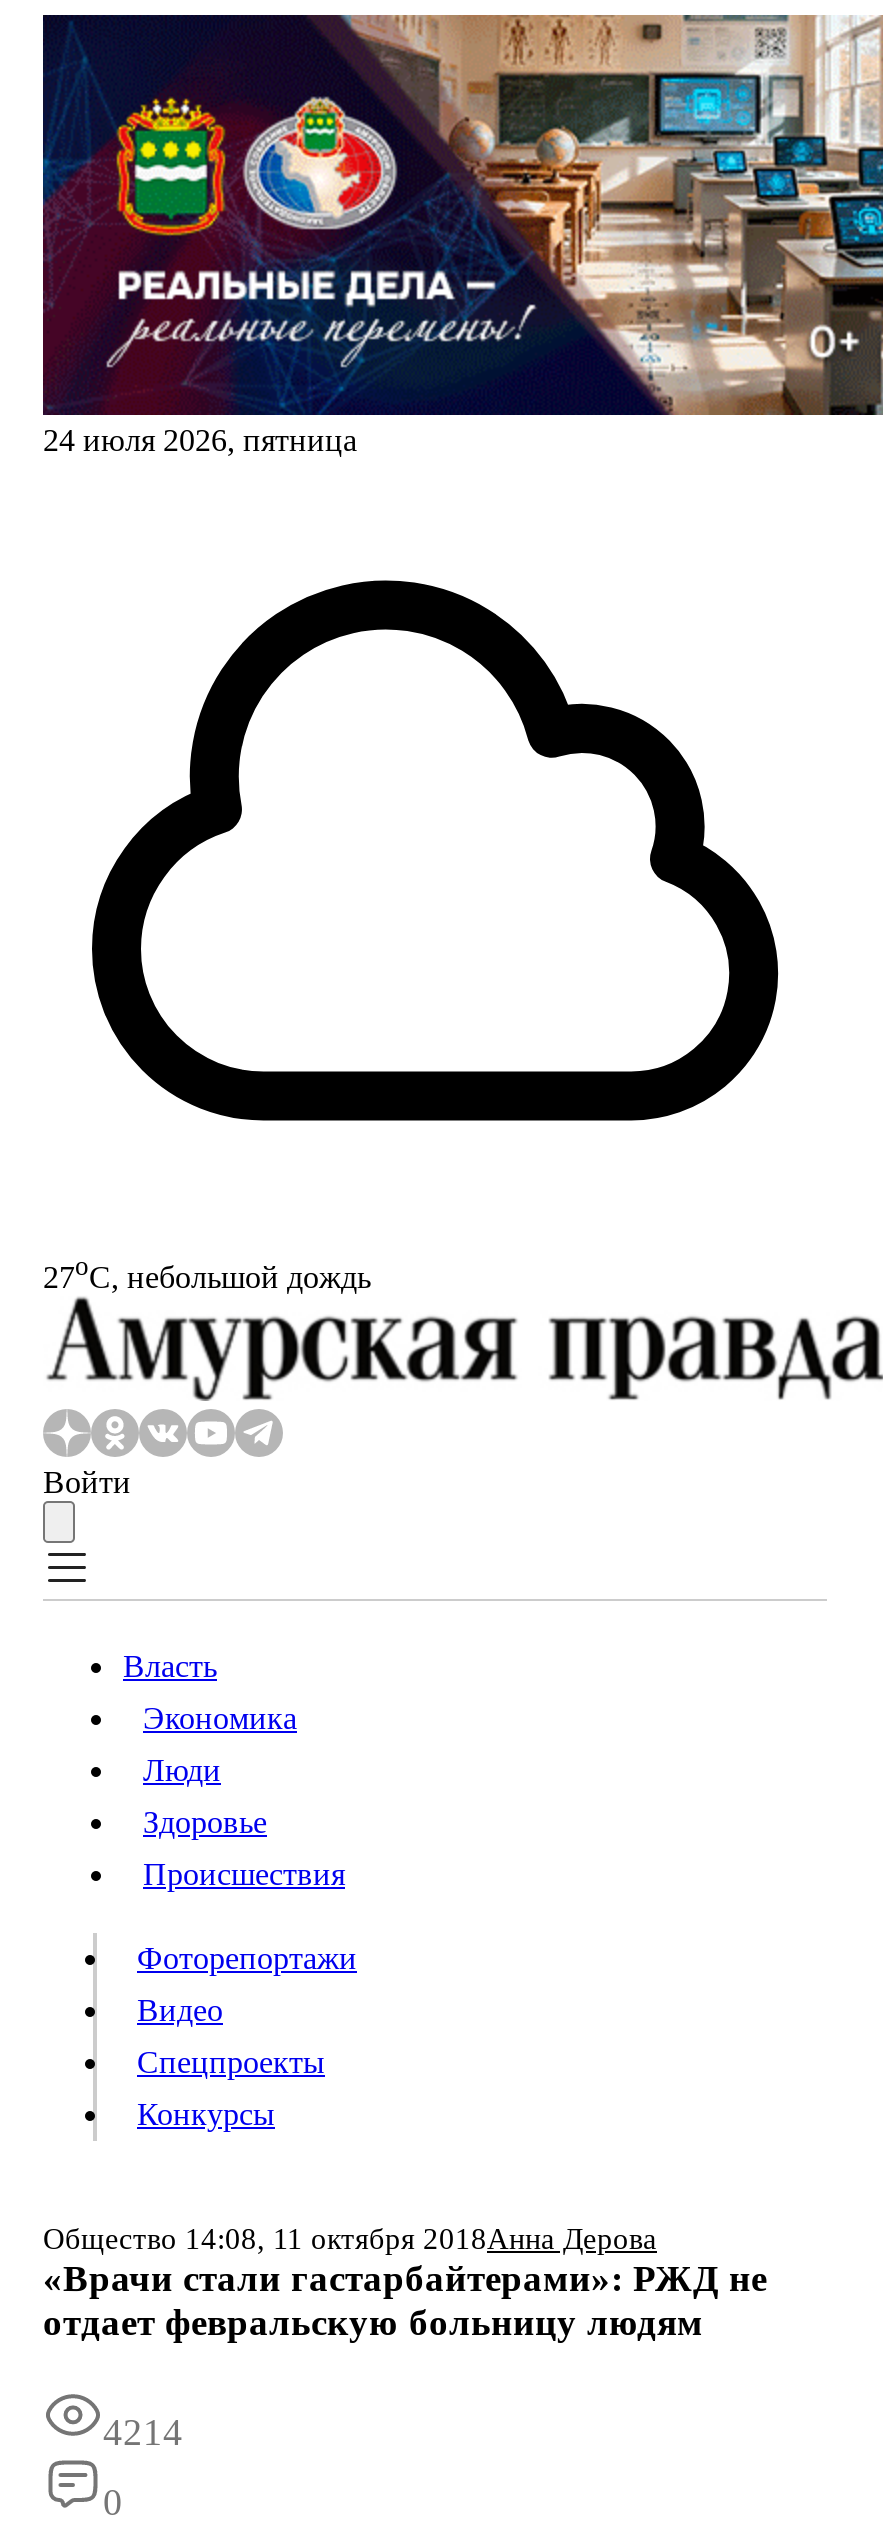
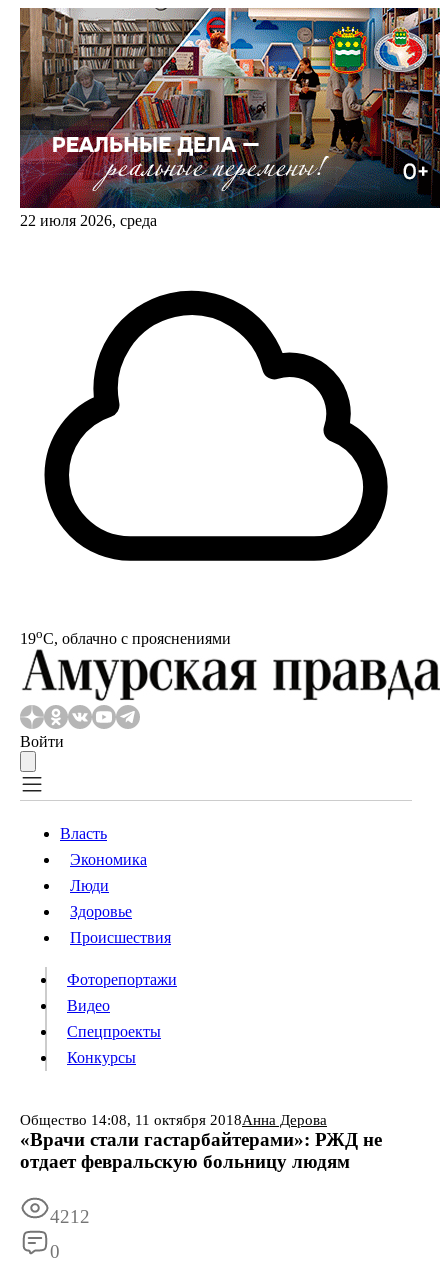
[41,13,877,457] [image] | 24 июля 2026, пятница -> [19,7,437,229] [image] | 22 июля 2026, среда
[43,1251,371,1294] 27oС, небольшой дождь -> [20,626,231,647] 19oС, облачно с прояснениями
[103,2412,183,2454] 4214 -> [50,1206,90,1227] 4212

